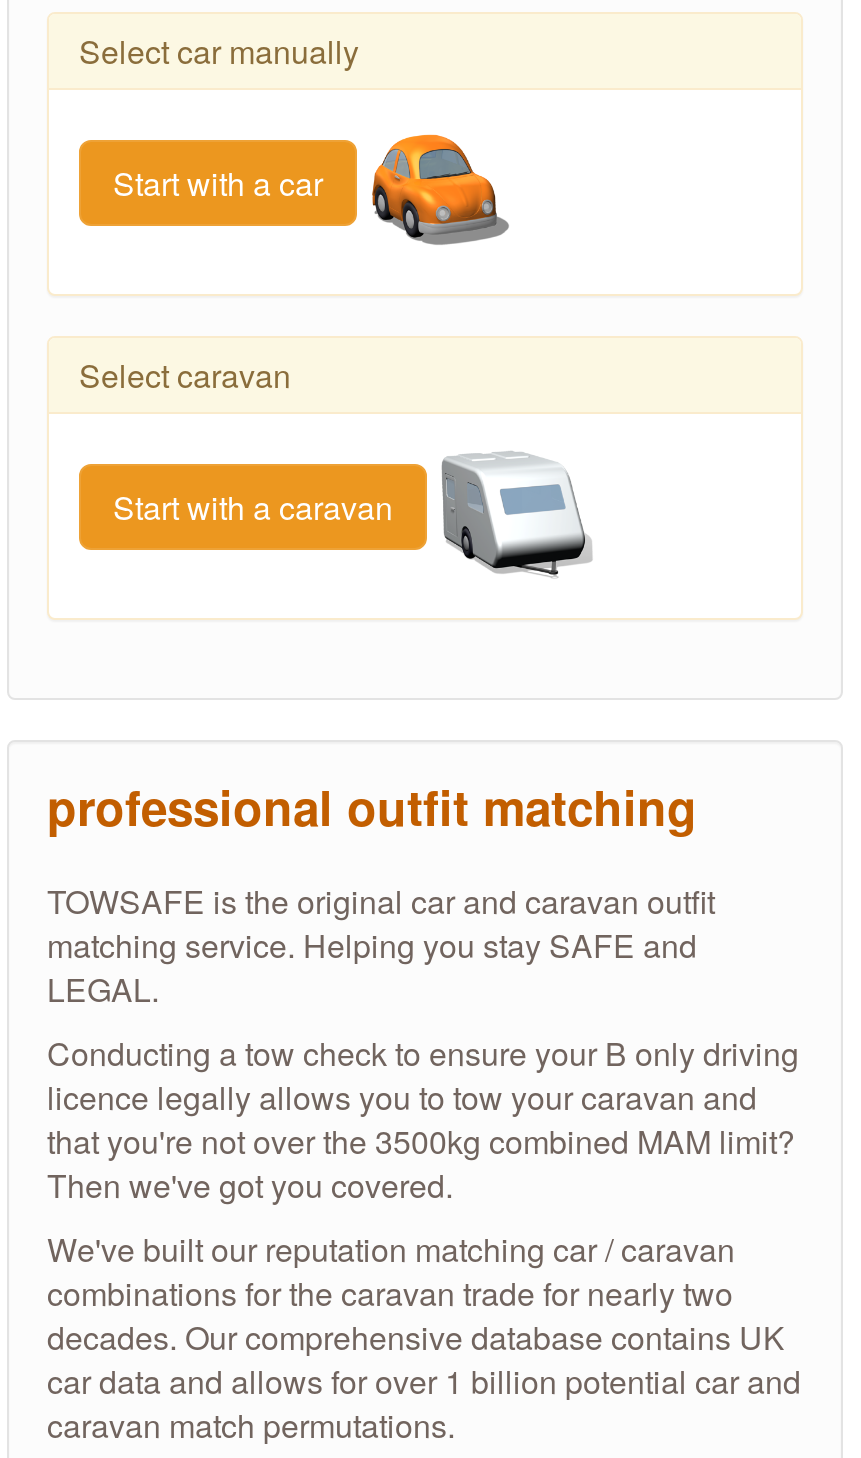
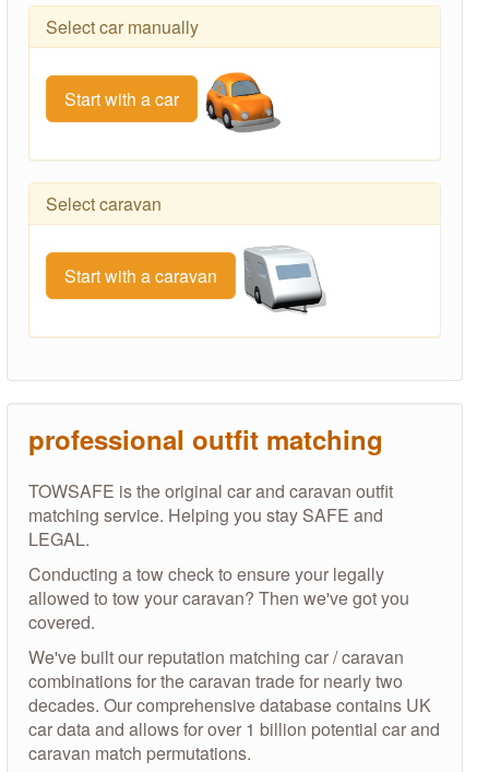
[47,1030,799,1208] Conducting a tow check to ensure your B only driving | licence legally allows you to tow your caravan and | that you're not over the 3500kg combined MAM limit? | Then we've got you covered. -> [28,561,409,635] Conducting a tow check to ensure your legally | allowed to tow your caravan? Then we've got you | covered.

